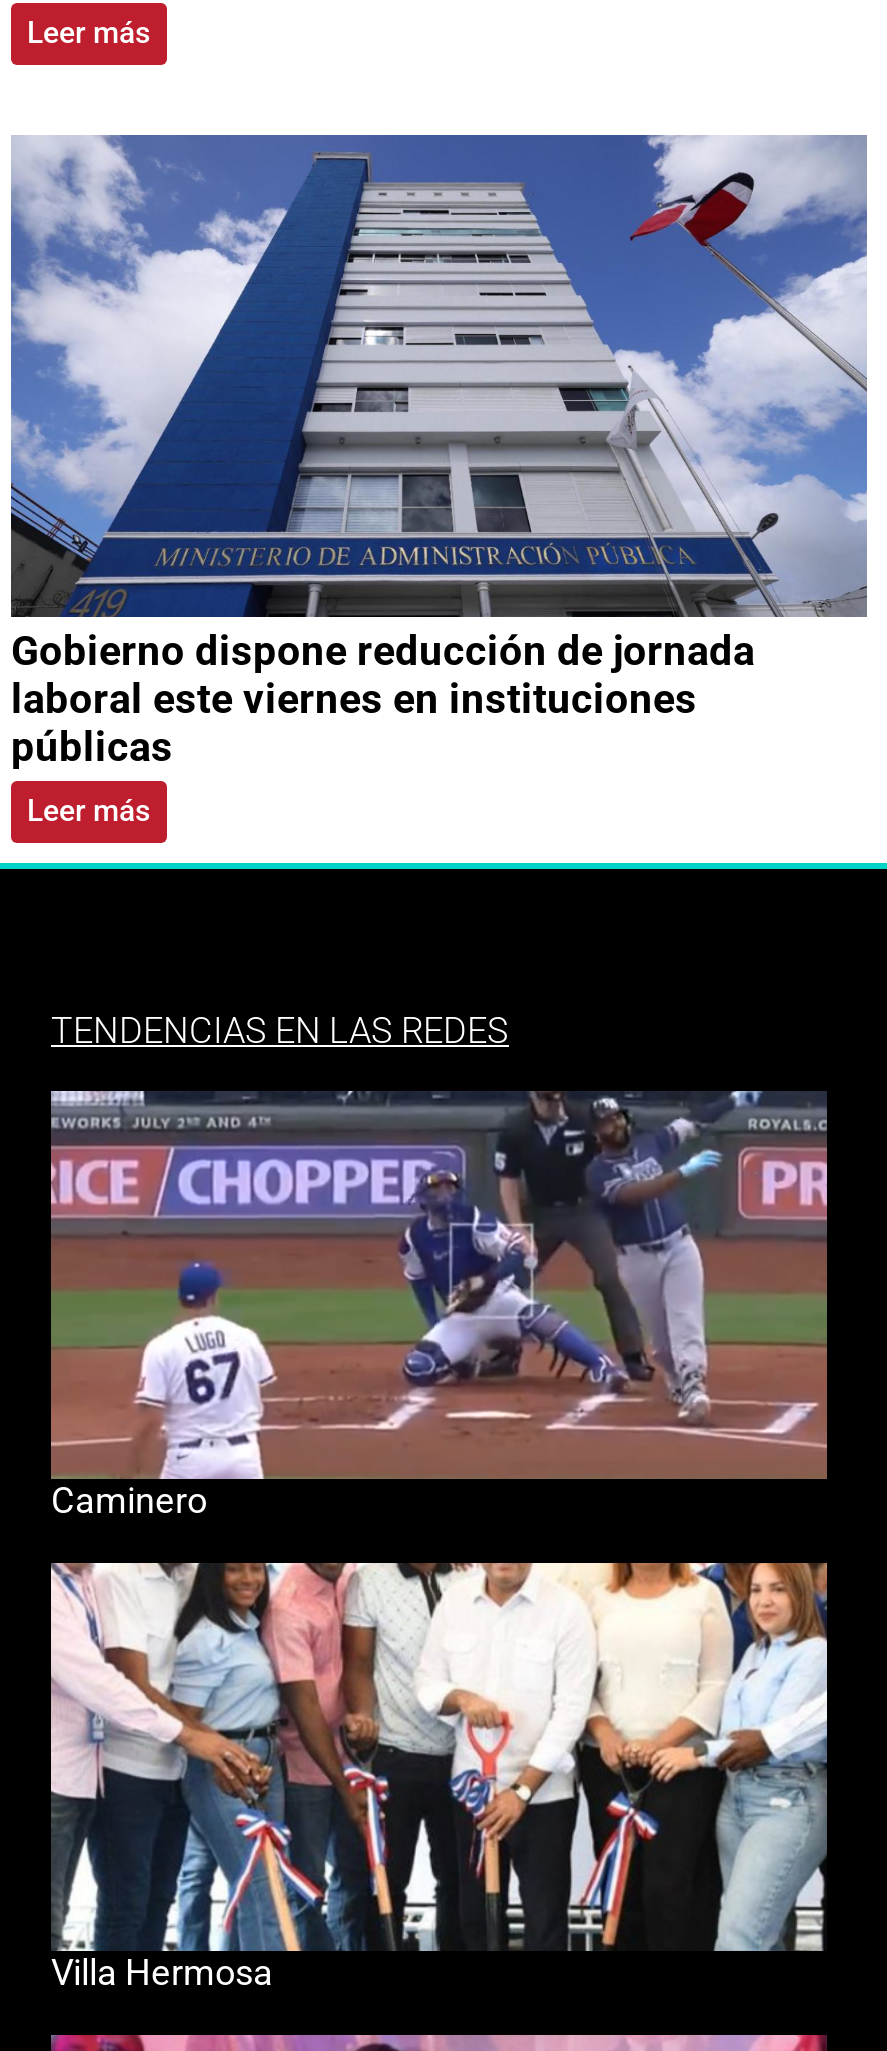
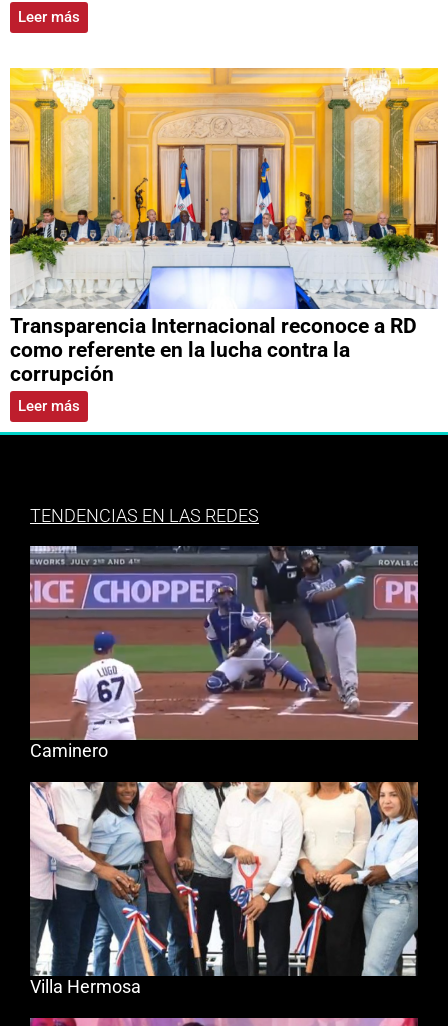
[9,133,869,770] [image] | Gobierno dispone reducción de jornada | laboral este viernes en instituciones | públicas -> [9,67,439,386] [image] | Transparencia Internacional reconoce a RD | como referente en la lucha contra la | corrupción

